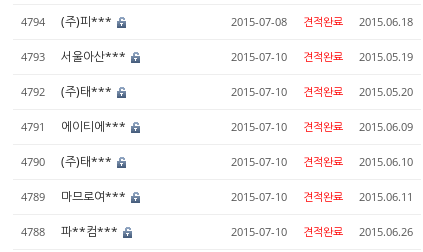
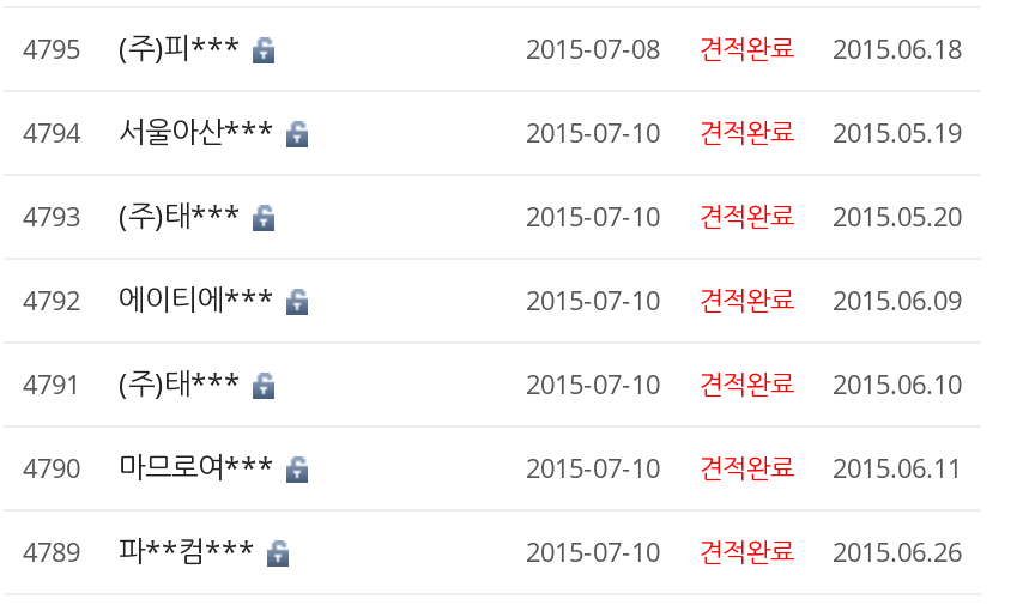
[21,13,115,30] 4794 (주)피*** -> [23,28,248,68] 4795 (주)피***
[21,48,129,65] 4793 서울아산*** -> [23,111,282,152] 4794 서울아산***
[21,83,115,100] 4792 (주)태*** -> [23,195,248,236] 4793 (주)태***
[21,118,129,135] 4791 에이티에*** -> [23,279,282,320] 4792 에이티에***
[21,153,115,170] 4790 (주)태*** -> [23,363,248,404] 4791 (주)태***
[21,188,129,205] 4789 마므로여*** -> [23,447,282,488] 4790 마므로여***
[21,223,121,240] 4788 파**컴*** -> [23,531,262,571] 4789 파**컴***

